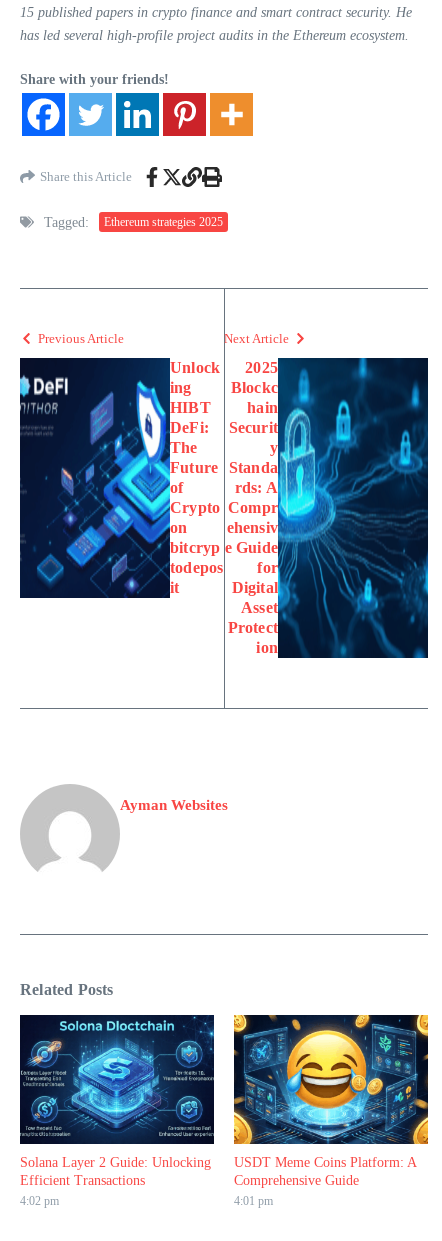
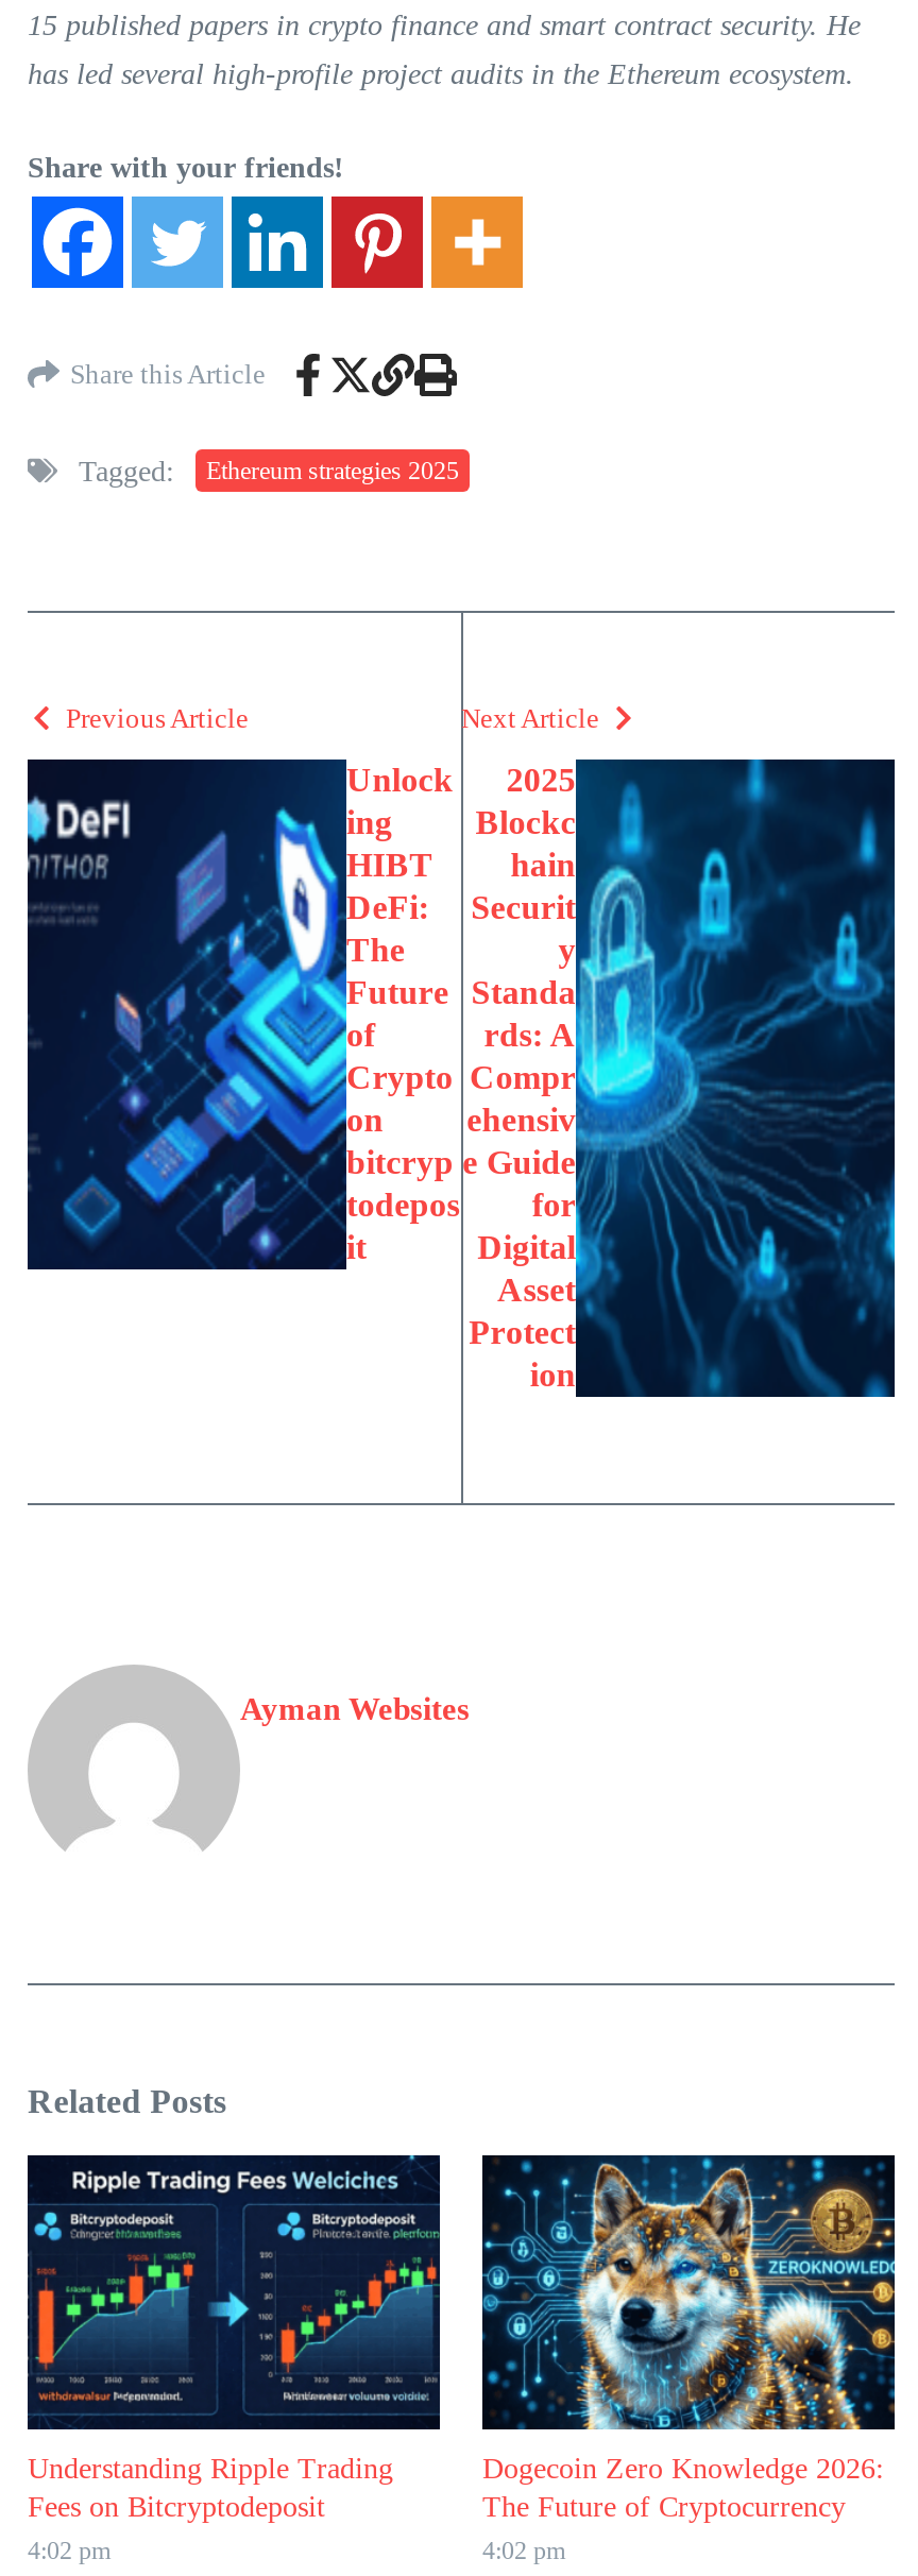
[20,1015,215,1188] [image] | Solana Layer 2 Guide: Unlocking | Efficient Transactions -> [28,2155,442,2523] [image] | Understanding Ripple Trading | Fees on Bitcryptodeposit
[233,1014,429,1208] [image] | USDT Meme Coins Platform: A | Comprehensive Guide | 4:01 pm -> [480,2153,897,2565] [image] | Dogecoin Zero Knowledge 2026: | The Future of Cryptocurrency | 4:02 pm

